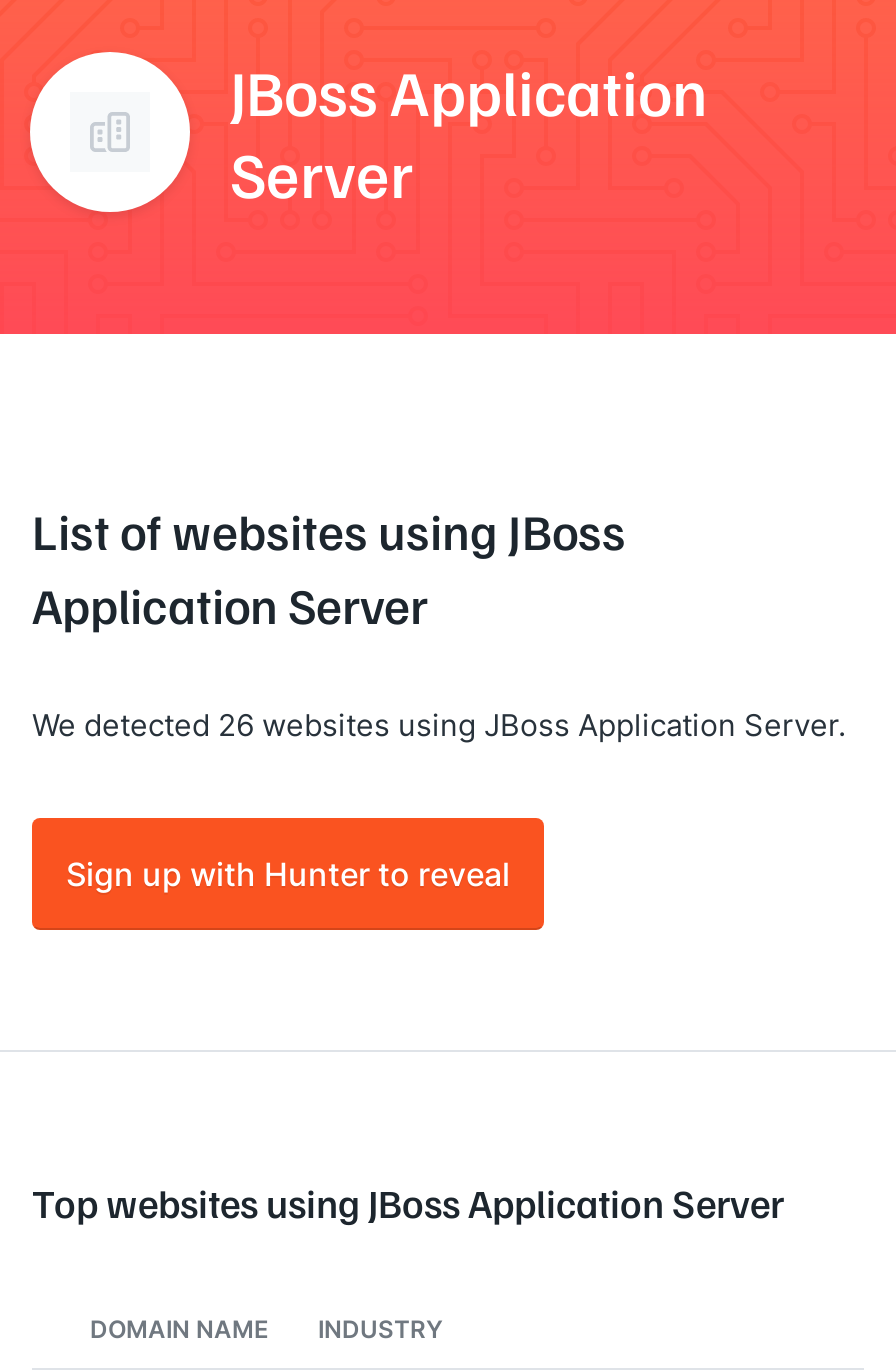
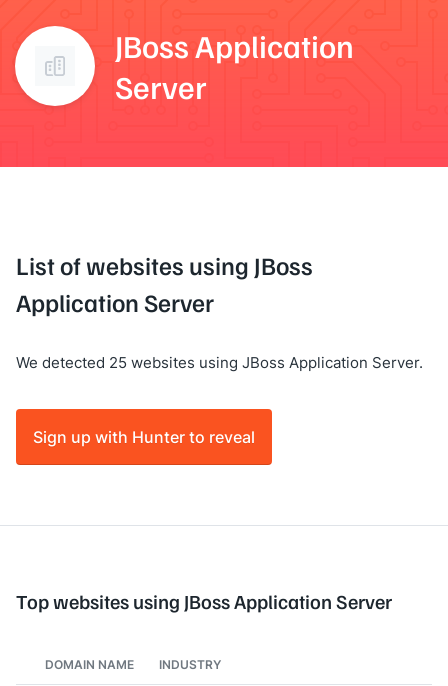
[32,704,846,746] We detected 26 websites using JBoss Application Server. -> [16,352,423,373] We detected 25 websites using JBoss Application Server.

